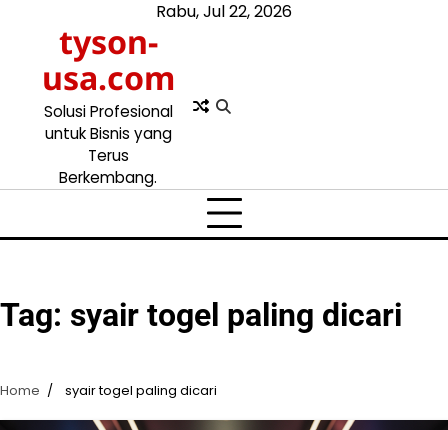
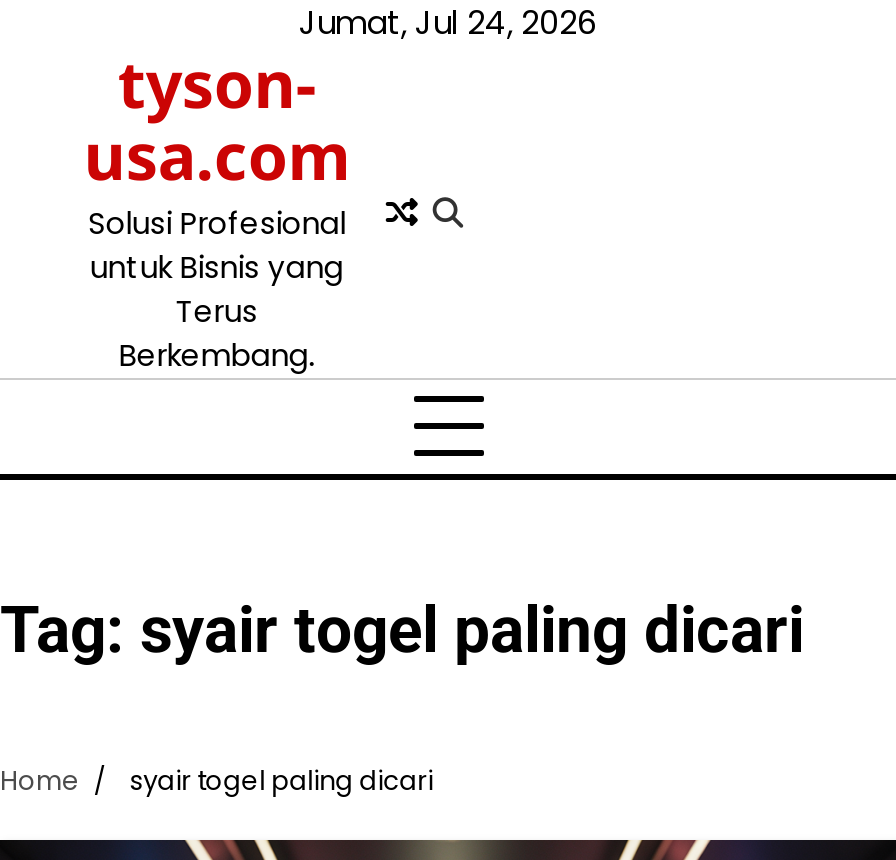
[156,0,292,23] Rabu, Jul 22, 2026 -> [299,0,597,46] Jumat, Jul 24, 2026

